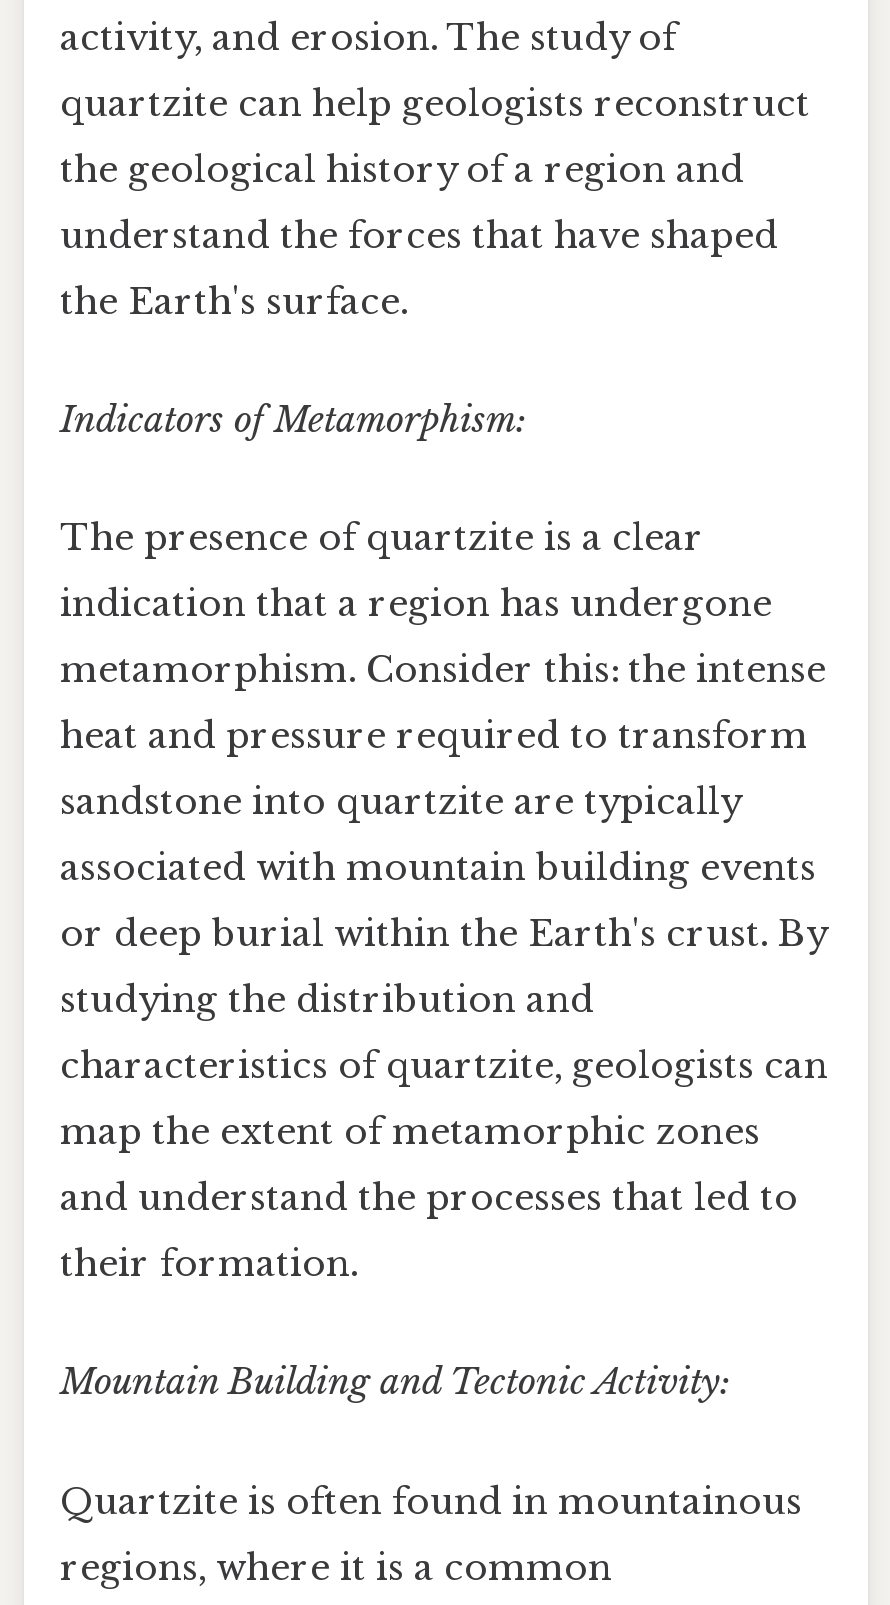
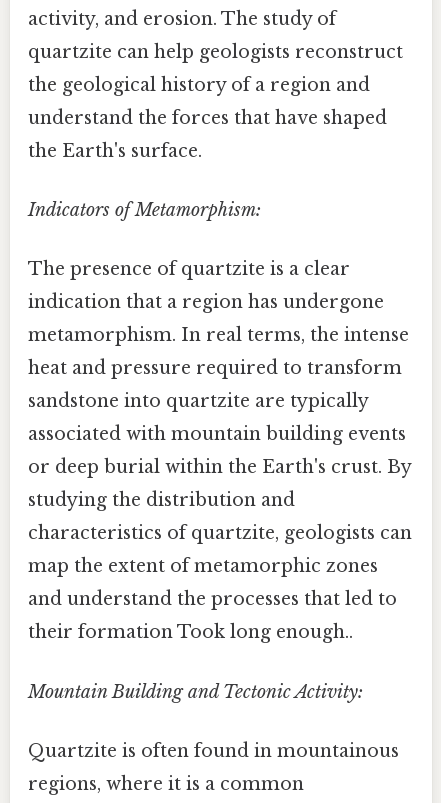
[60,649,826,693] metamorphism. Consider this: the intense -> [28,324,409,346] metamorphism. In real terms, the intense
[60,1243,358,1287] their formation. -> [28,621,353,643] their formation Took long enough..

